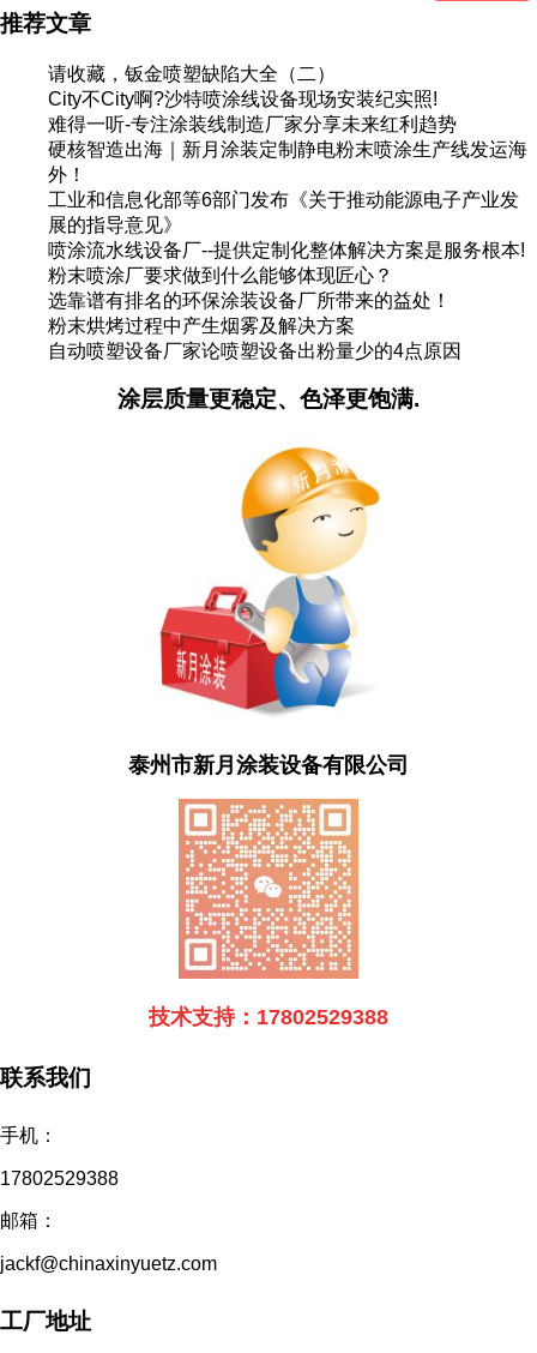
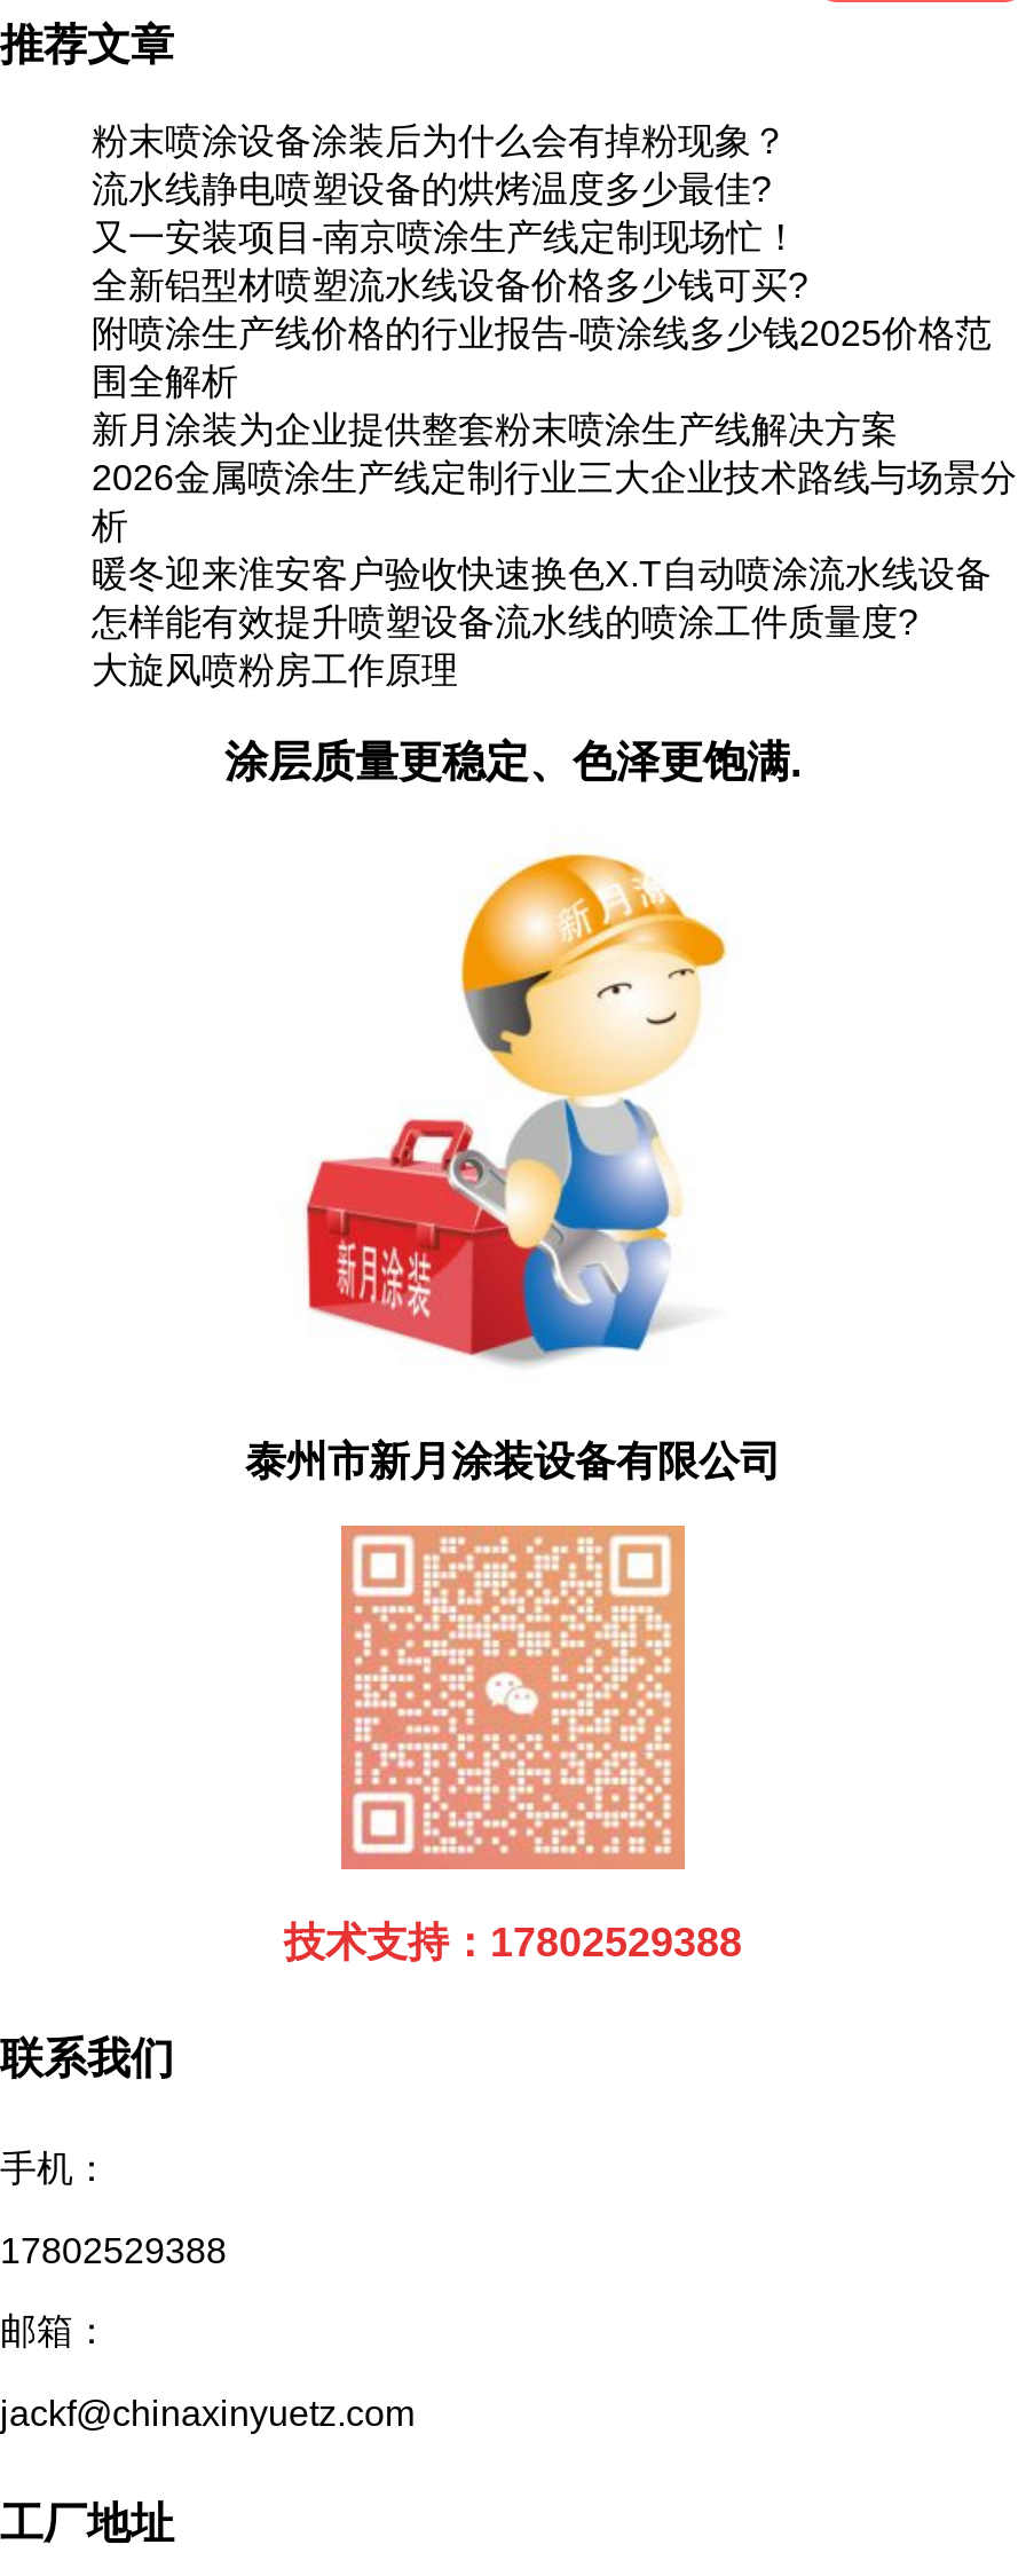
[48,64,527,361] 请收藏，钣金喷塑缺陷大全（二） | City不City啊?沙特喷涂线设备现场安装纪实照! | 难得一听-专注涂装线制造厂家分享未来红利趋势 | 硬核智造出海｜新月涂装定制静电粉末喷涂生产线发运海 | 外！ | 工业和信息化部等6部门发布《关于推动能源电子产业发 | 展的指导意见》 | 喷涂流水线设备厂--提供定制化整体解决方案是服务根本! | 粉末喷涂厂要求做到什么能够体现匠心？ | 选靠谱有排名的环保涂装设备厂所带来的益处！ | 粉末烘烤过程中产生烟雾及解决方案 | 自动喷塑设备厂家论喷塑设备出粉量少的4点原因 -> [92,122,1017,690] 粉末喷涂设备涂装后为什么会有掉粉现象？ | 流水线静电喷塑设备的烘烤温度多少最佳? | 又一安装项目-南京喷涂生产线定制现场忙！ | 全新铝型材喷塑流水线设备价格多少钱可买? | 附喷涂生产线价格的行业报告-喷涂线多少钱2025价格范 | 围全解析 | 新月涂装为企业提供整套粉末喷涂生产线解决方案 | 2026金属喷涂生产线定制行业三大企业技术路线与场景分 | 析 | 暖冬迎来淮安客户验收快速换色X.T自动喷涂流水线设备 | 怎样能有效提升喷塑设备流水线的喷涂工件质量度? | 大旋风喷粉房工作原理

